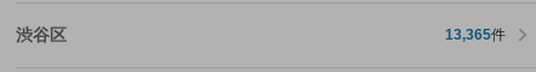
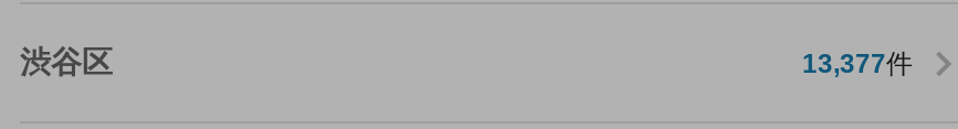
[445,26,506,43] 13,365件 -> [802,49,913,79] 13,377件

